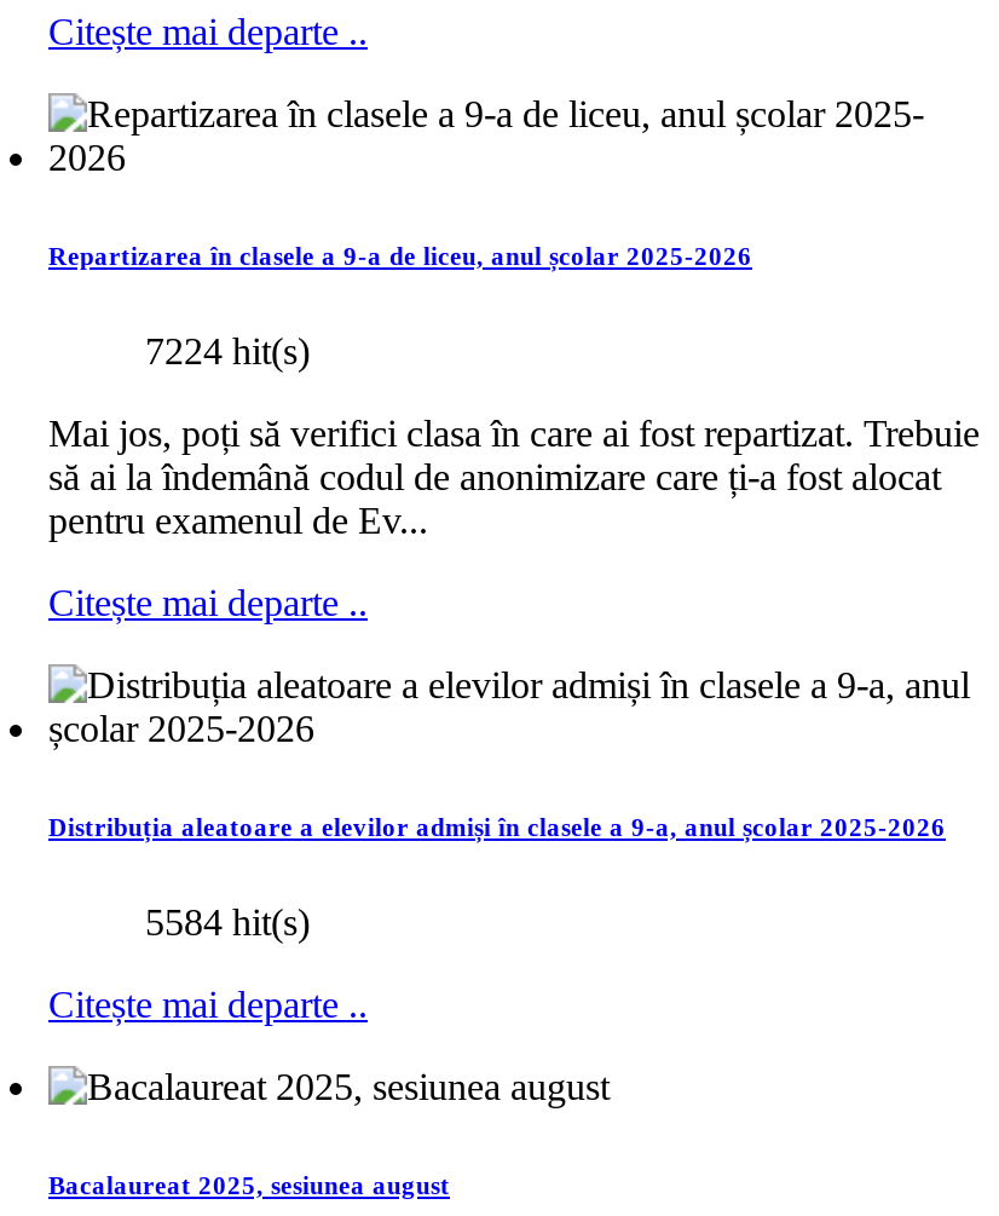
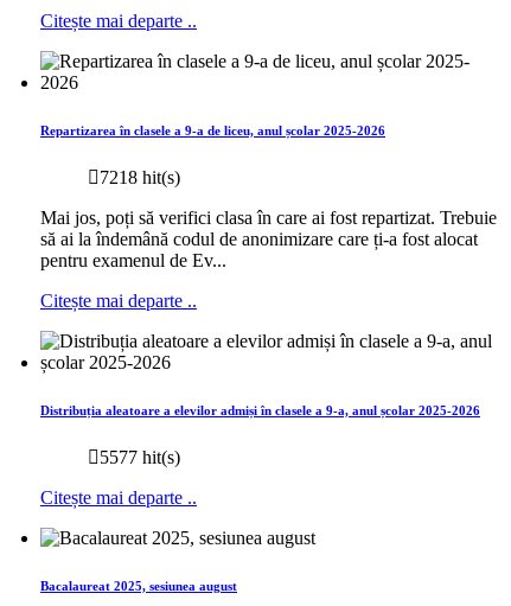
[145,331,310,372] 7224 hit(s) -> [100,167,180,187] 7218 hit(s)
[145,901,310,943] 5584 hit(s) -> [100,447,180,467] 5577 hit(s)

